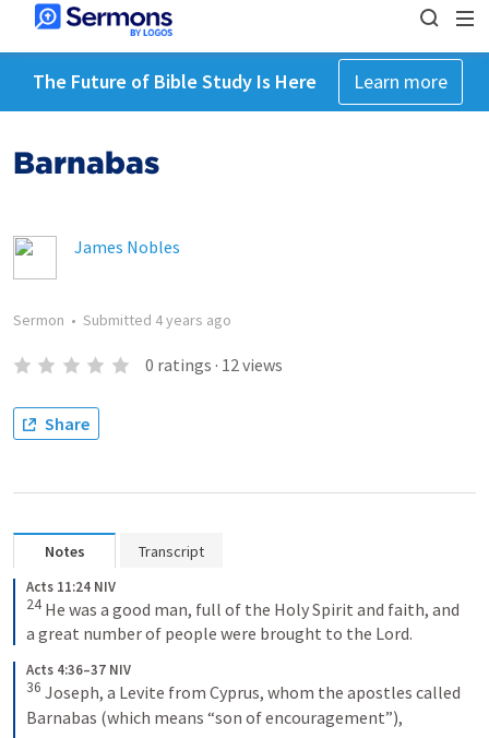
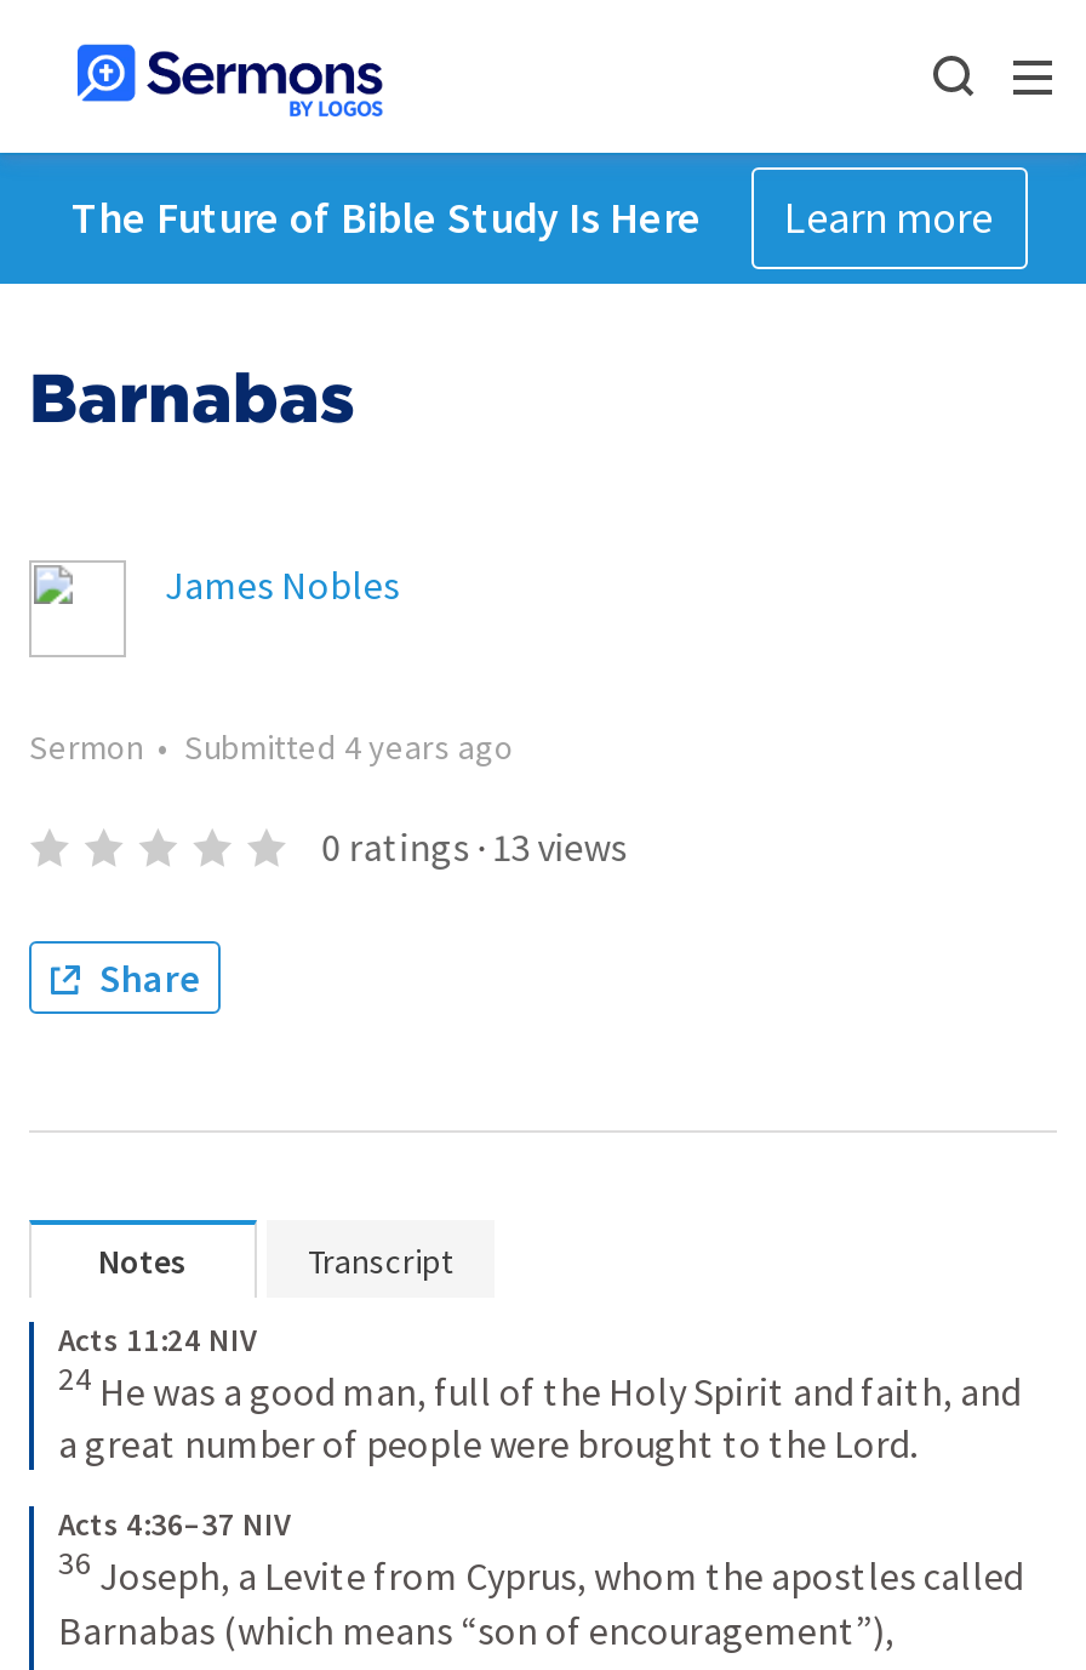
[145,354,282,376] 0 ratings · 12 views -> [322,822,627,871] 0 ratings · 13 views

